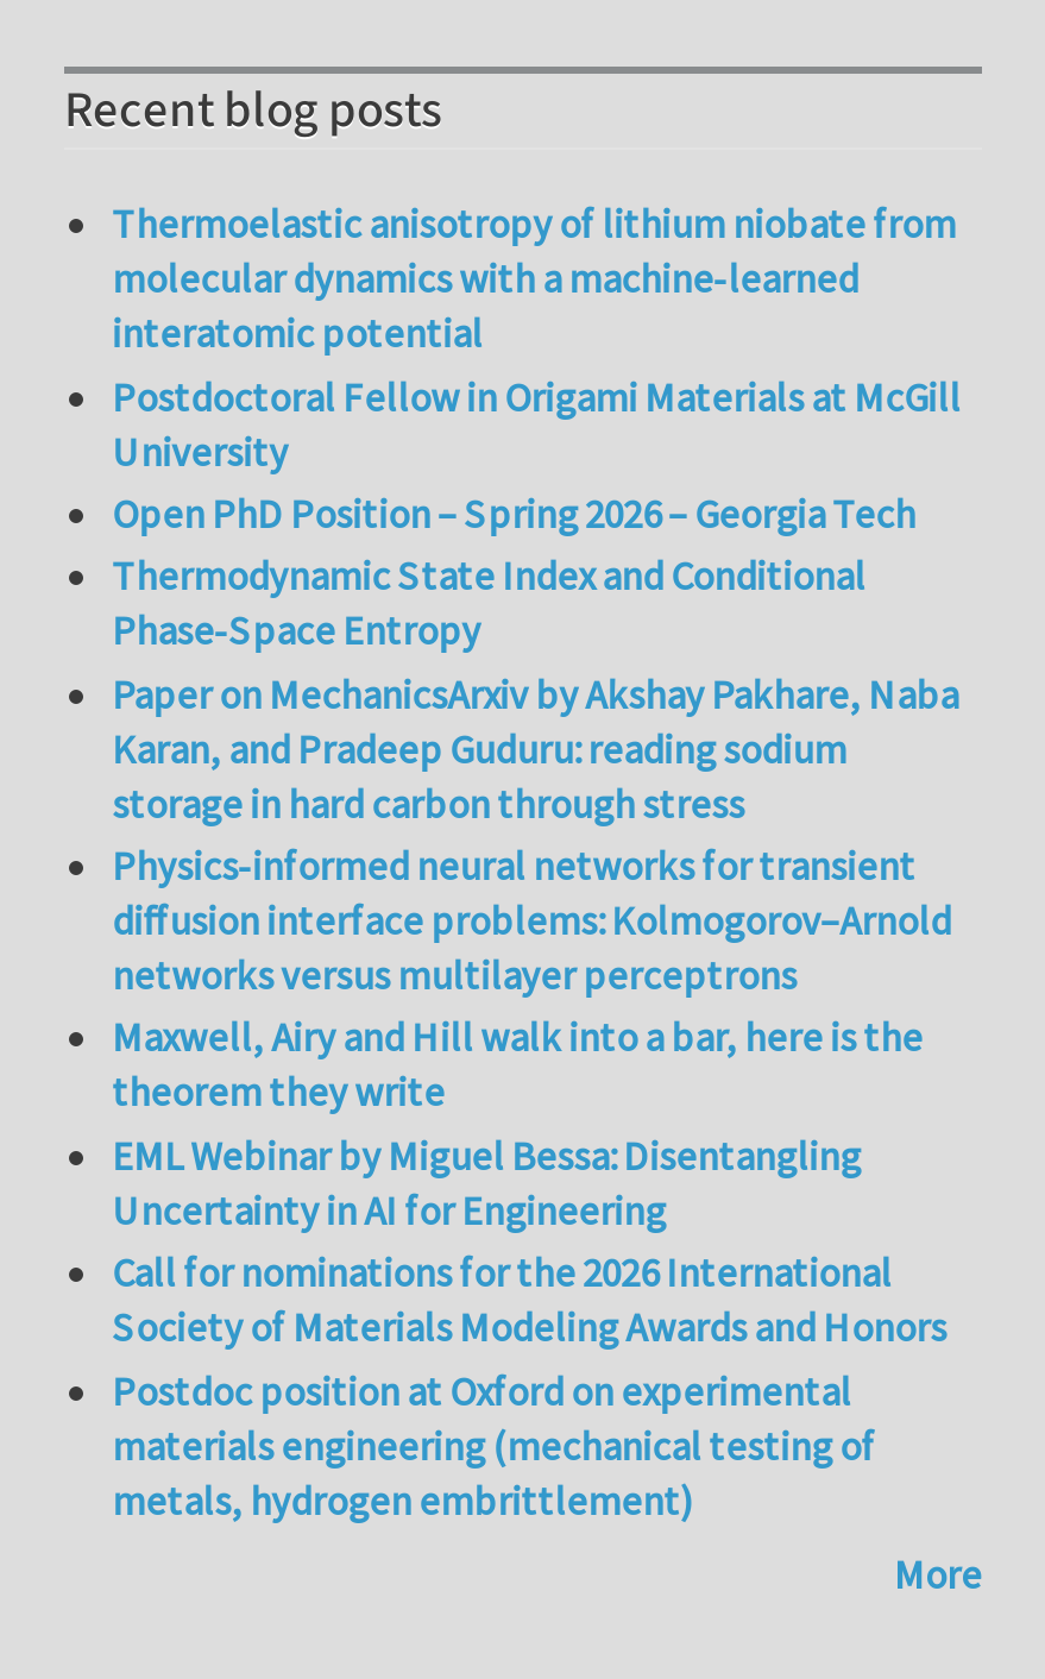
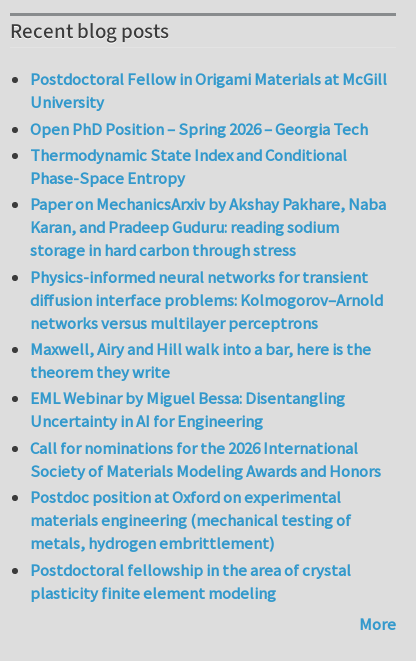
[112,198,956,360] Thermoelastic anisotropy of lithium niobate from | molecular dynamics with a machine-learned | interatomic potential -> none
moved [112,370,961,1526] -> [30,68,387,554]: Postdoctoral Fellow in Origami Materials at McGill | University | Open PhD Position – Spring 2026 – Georgia Tech | ... | materials engineering (mechanical testing of | metals, hydrogen embrittlement)
none -> [30,559,351,604] Postdoctoral fellowship in the area of crystal | plasticity finite element modeling

